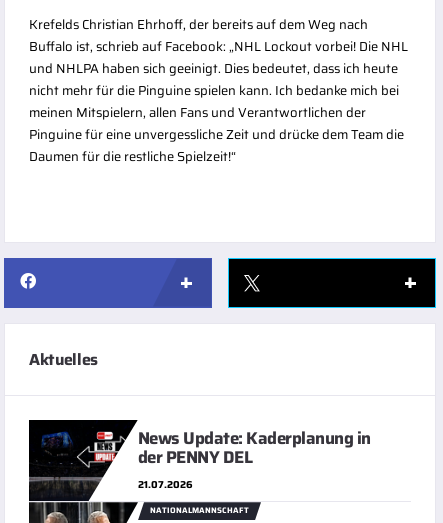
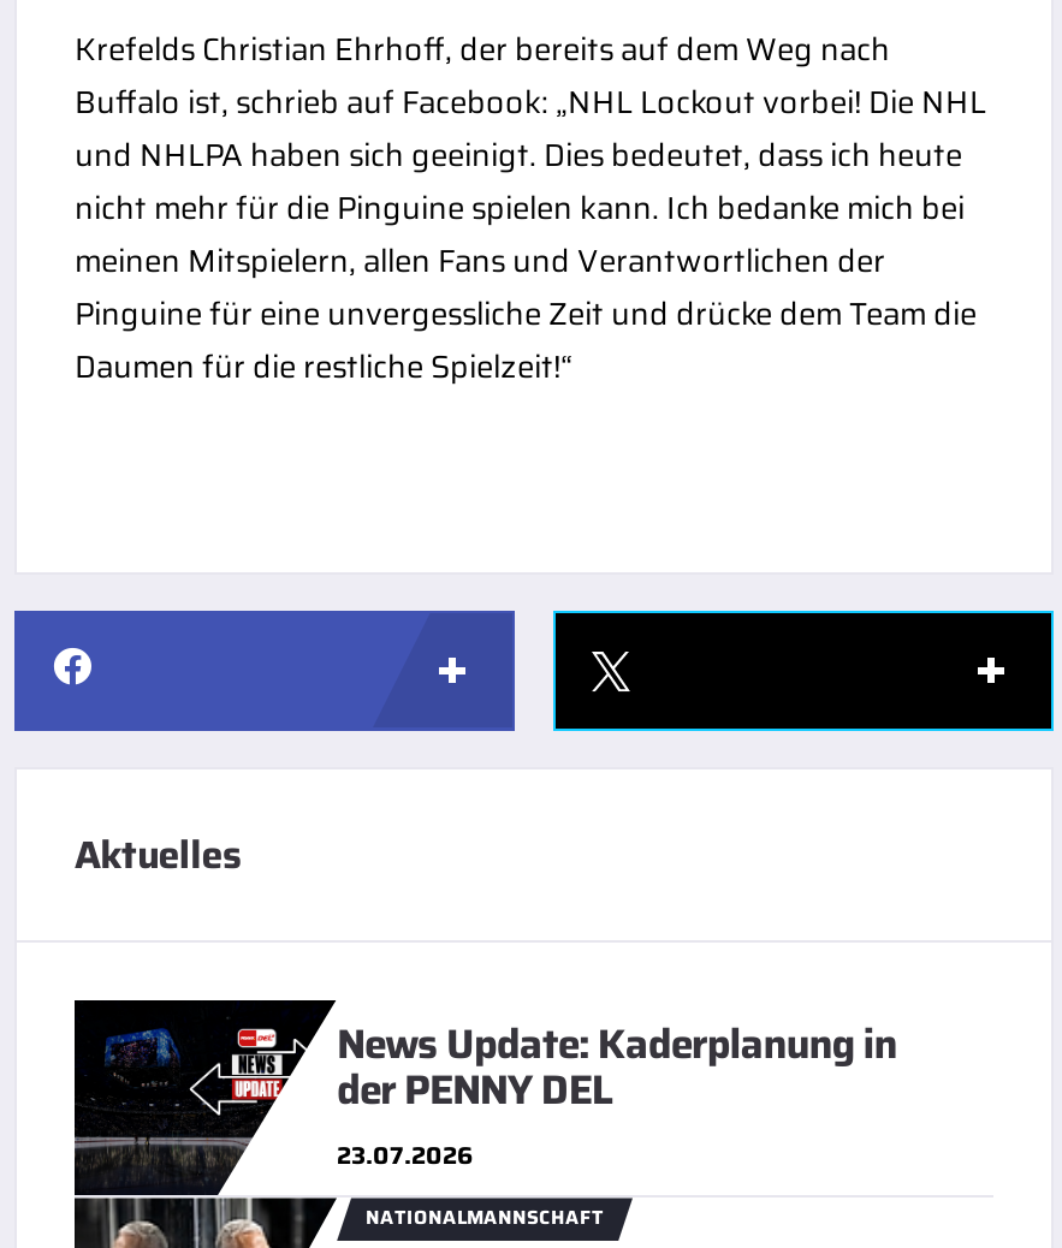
[138,477,193,492] 21.07.2026 -> [337,1138,474,1174] 23.07.2026

